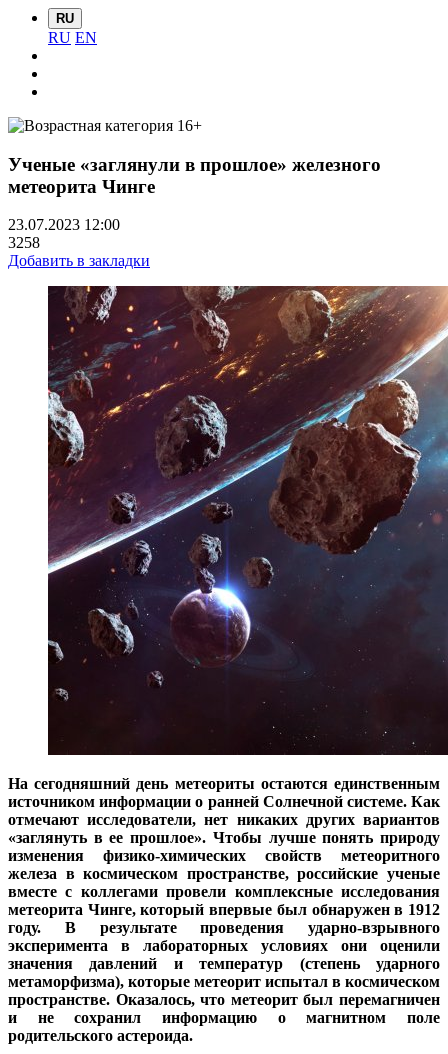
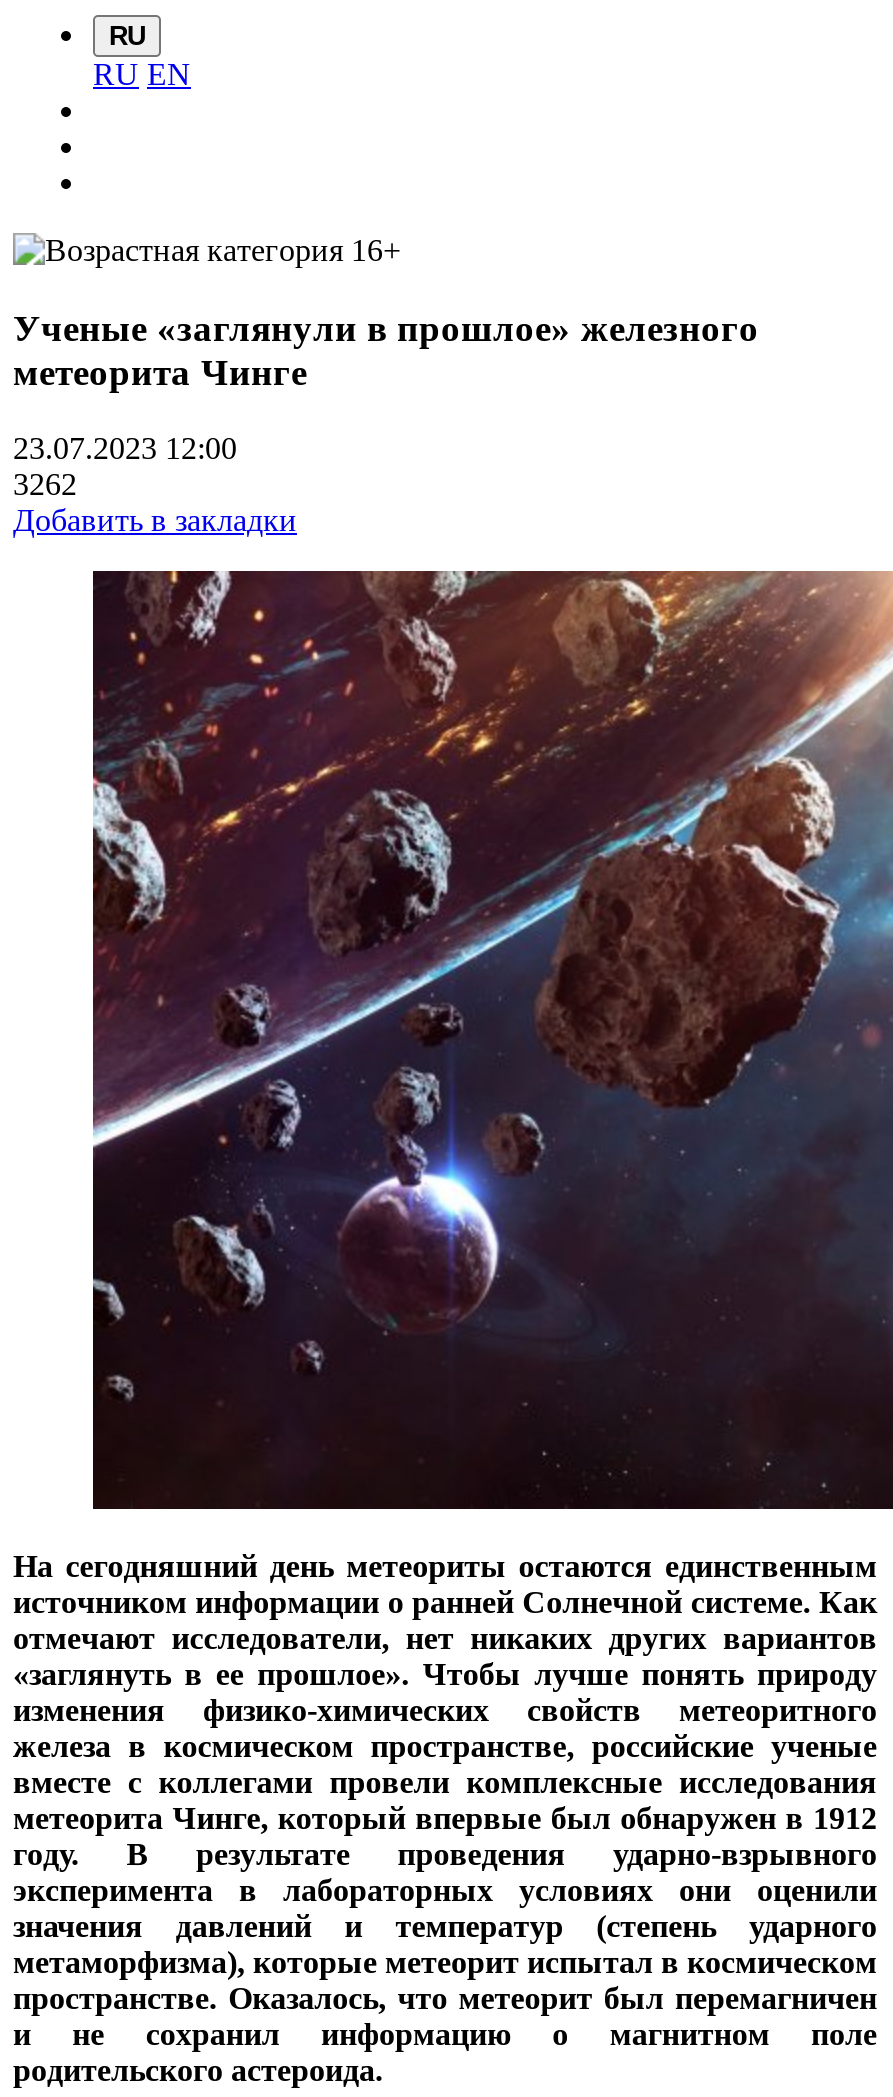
[8,234,40,251] 3258 -> [13,468,77,502] 3262

